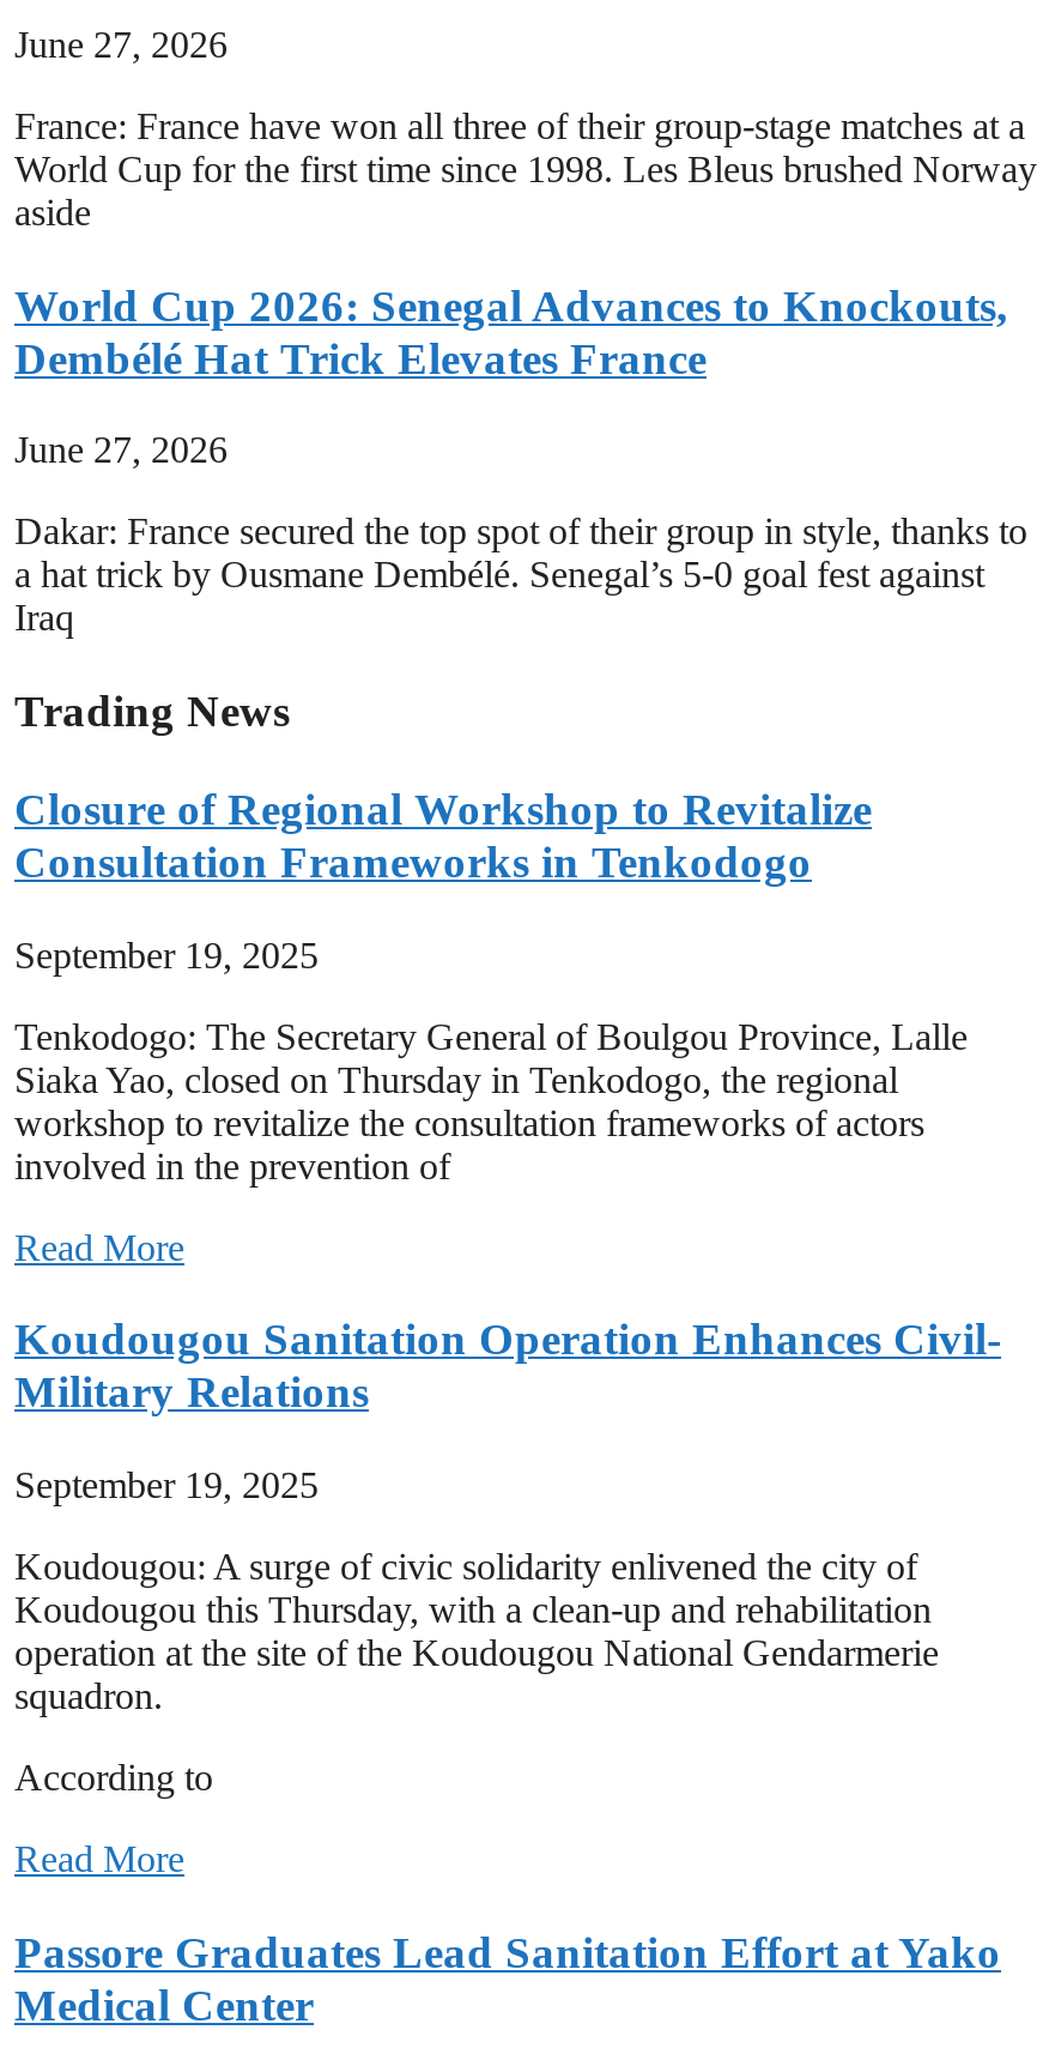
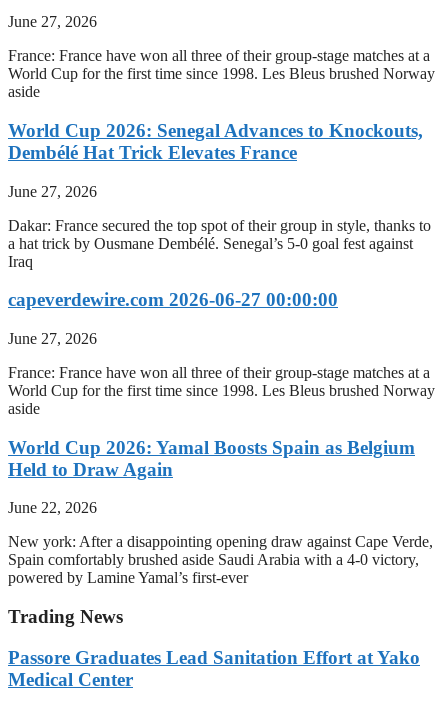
none -> [8,289,435,586] capeverdewire.com 2026-06-27 00:00:00 | June 27, 2026 | France: France have won all three of their group-stage matches at a | World Cup for the first time since 1998. Les Bleus brushed Norway | aside | World Cup 2026: Yamal Boosts Spain as Belgium | Held to Draw Again | June 22, 2026 | New york: After a disappointing opening draw against Cape Verde, | Spain comfortably brushed aside Saudi Arabia with a 4-0 victory, | powered by Lamine Yamal’s first-ever
moved [14,686,290,736] -> [8,606,123,627]: Trading News
[14,784,1001,1879] Closure of Regional Workshop to Revitalize | Consultation Frameworks in Tenkodogo | September 19, 2025 | Tenkodogo: The Secretary General of Boulgou Province, Lalle | Siaka Yao, closed on Thursday in Tenkodogo, the regional | workshop to revitalize the consultation frameworks of actors | involved in the prevention of | Read More | Koudougou Sanitation Operation Enhances Civil- | Military Relations | September 19, 2025 | Koudougou: A surge of civic solidarity enlivened the city of | Koudougou this Thursday, with a clean-up and rehabilitation | operation at the site of the Koudougou National Gendarmerie | squadron. | According to | Read More -> none

